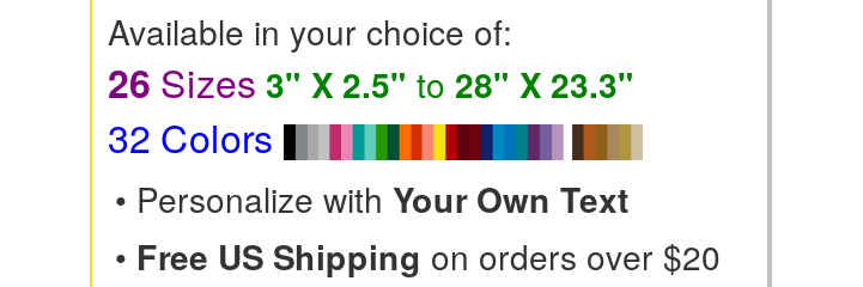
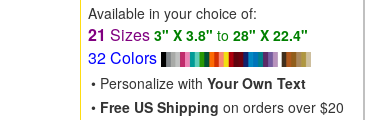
[108,55,634,110] 26 Sizes 3" X 2.5" to 28" X 23.3" -> [87,23,307,46] 21 Sizes 3" X 3.8" to 28" X 22.4"

